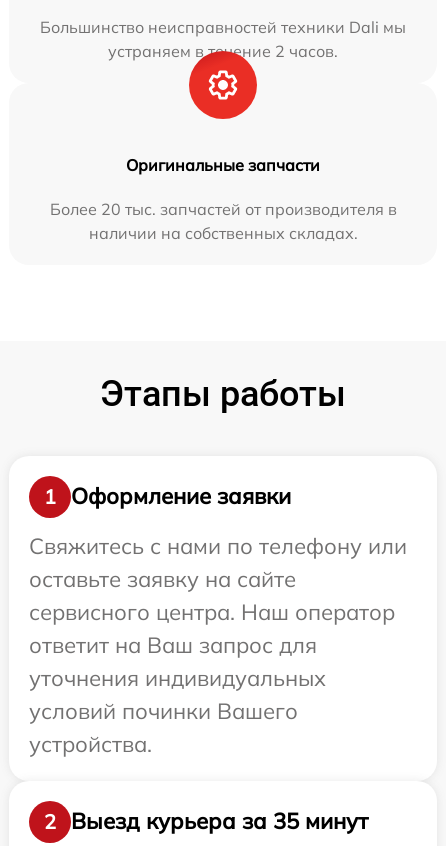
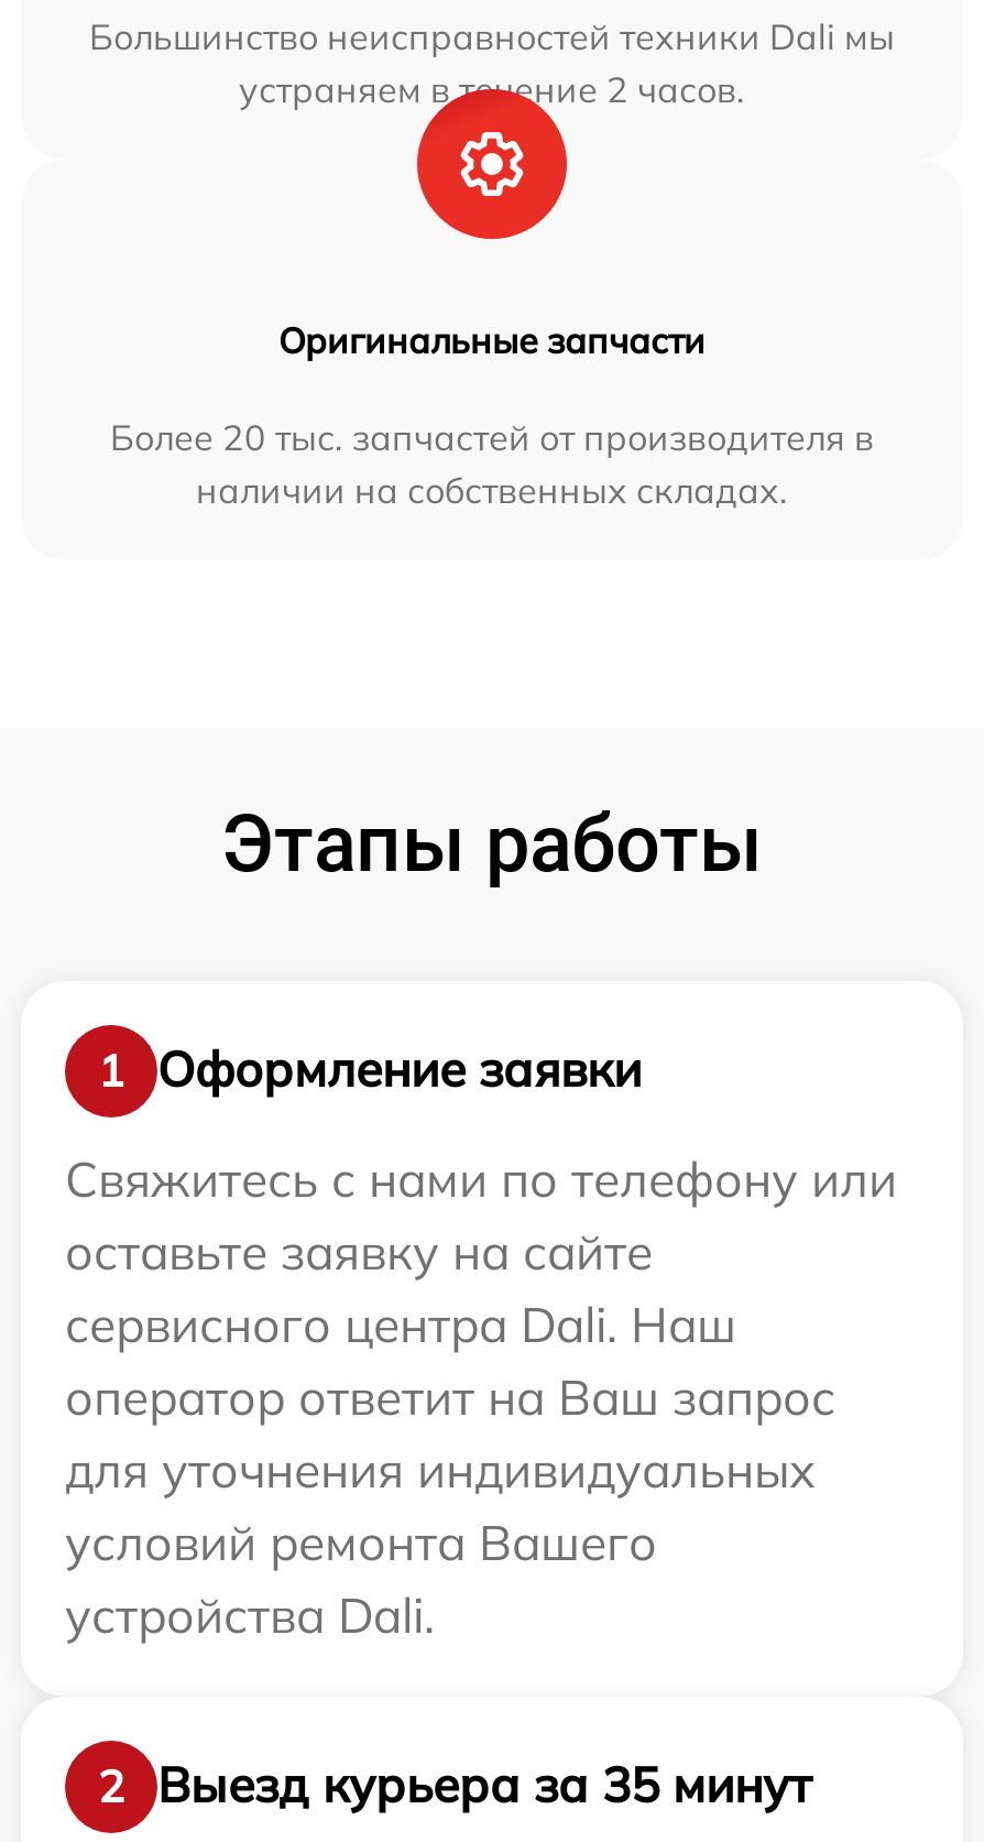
[29,598,395,758] сервисного центра. Наш оператор | ответит на Ваш запрос для | уточнения индивидуальных | условий починки Вашего | устройства. -> [65,1293,835,1646] сервисного центра Dali. Наш | оператор ответит на Ваш запрос | для уточнения индивидуальных | условий ремонта Вашего | устройства Dali.

